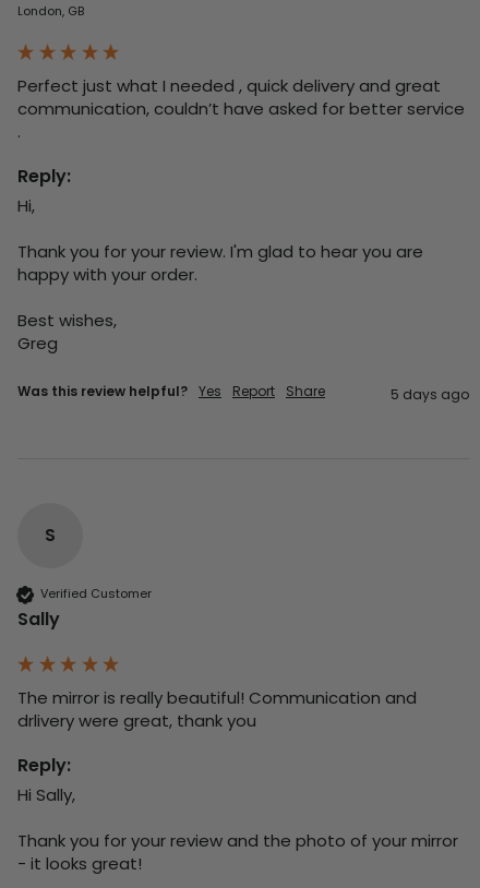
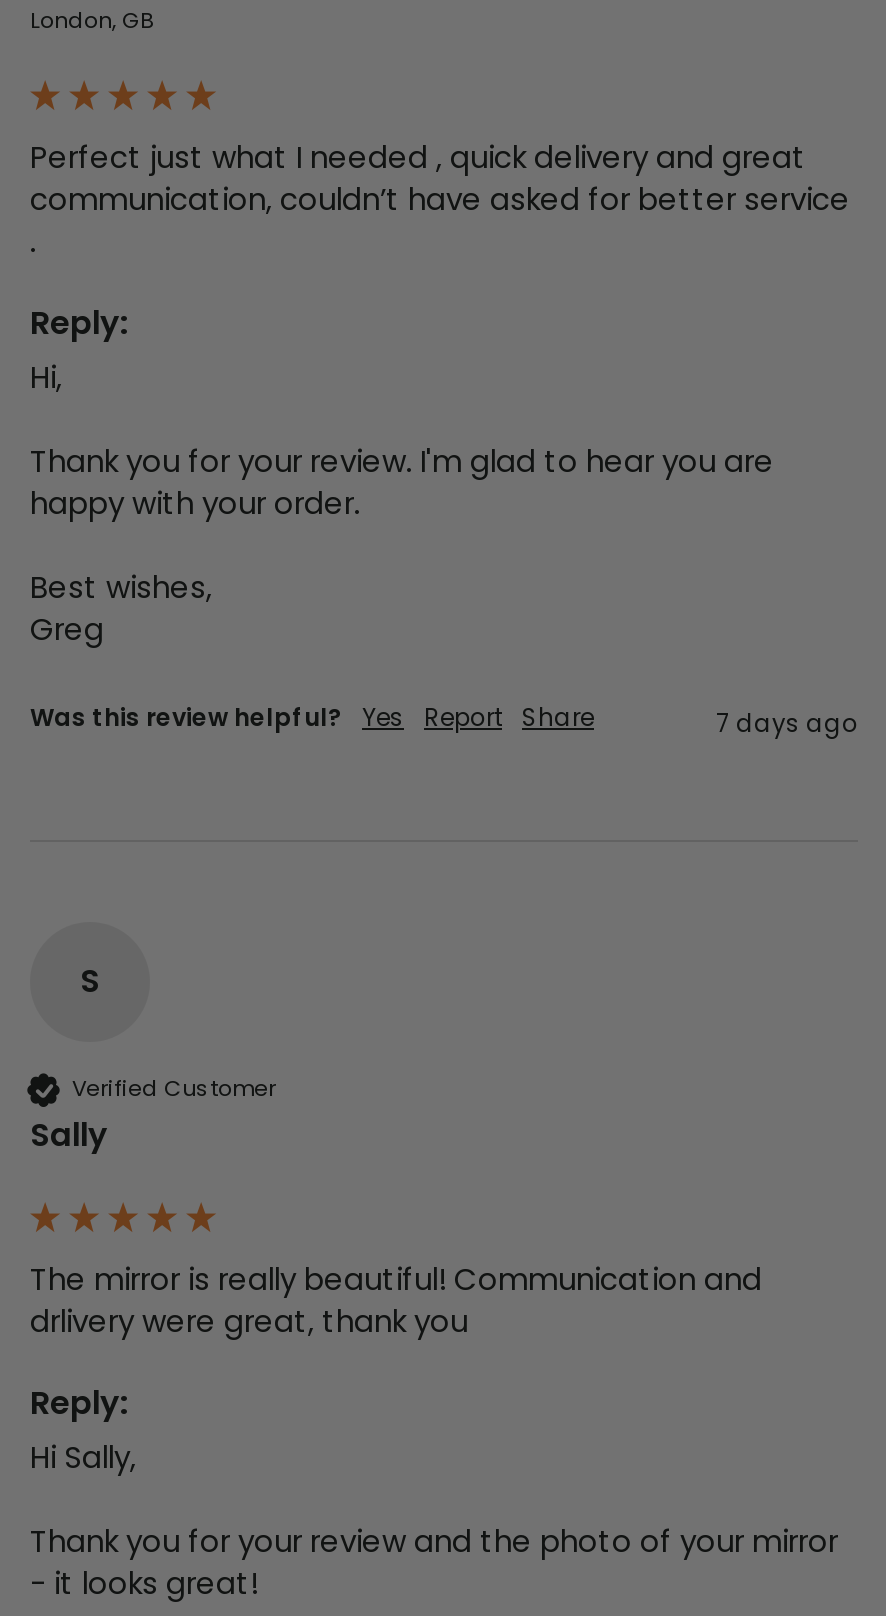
[391,385,469,403] 5 days ago -> [716,706,858,740] 7 days ago

